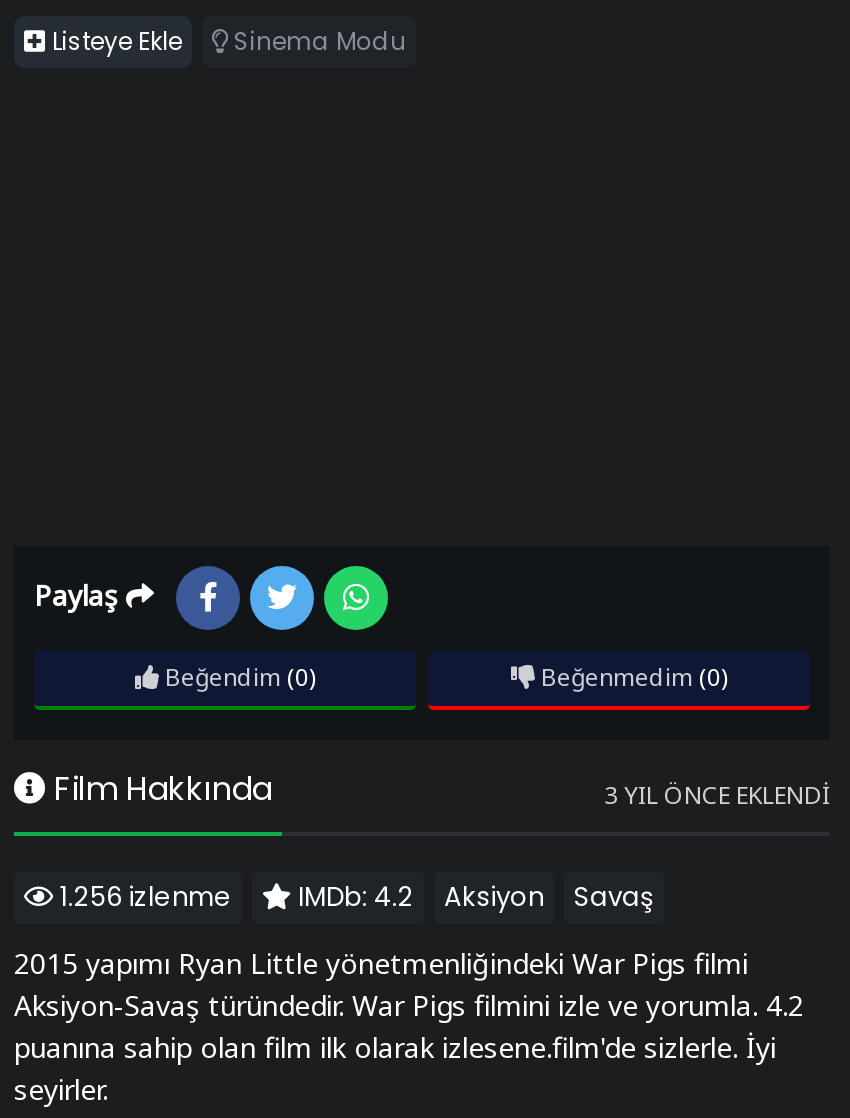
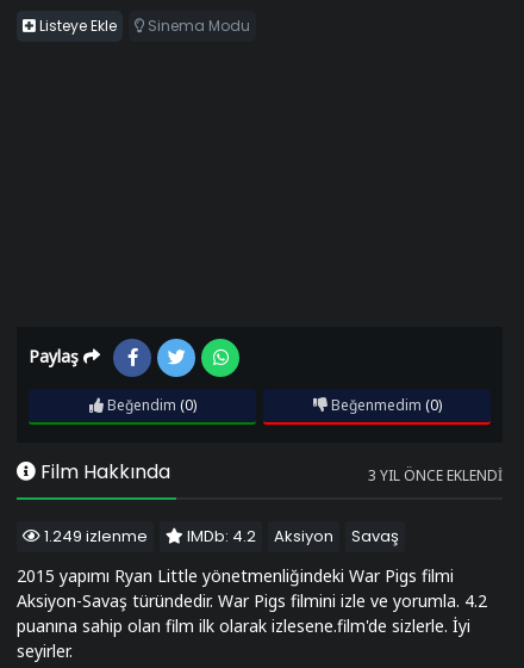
[54,877,654,915] 1.256 izlenme IMDb: 4.2 Aksiyon Savaş -> [40,524,399,547] 1.249 izlenme IMDb: 4.2 Aksiyon Savaş

